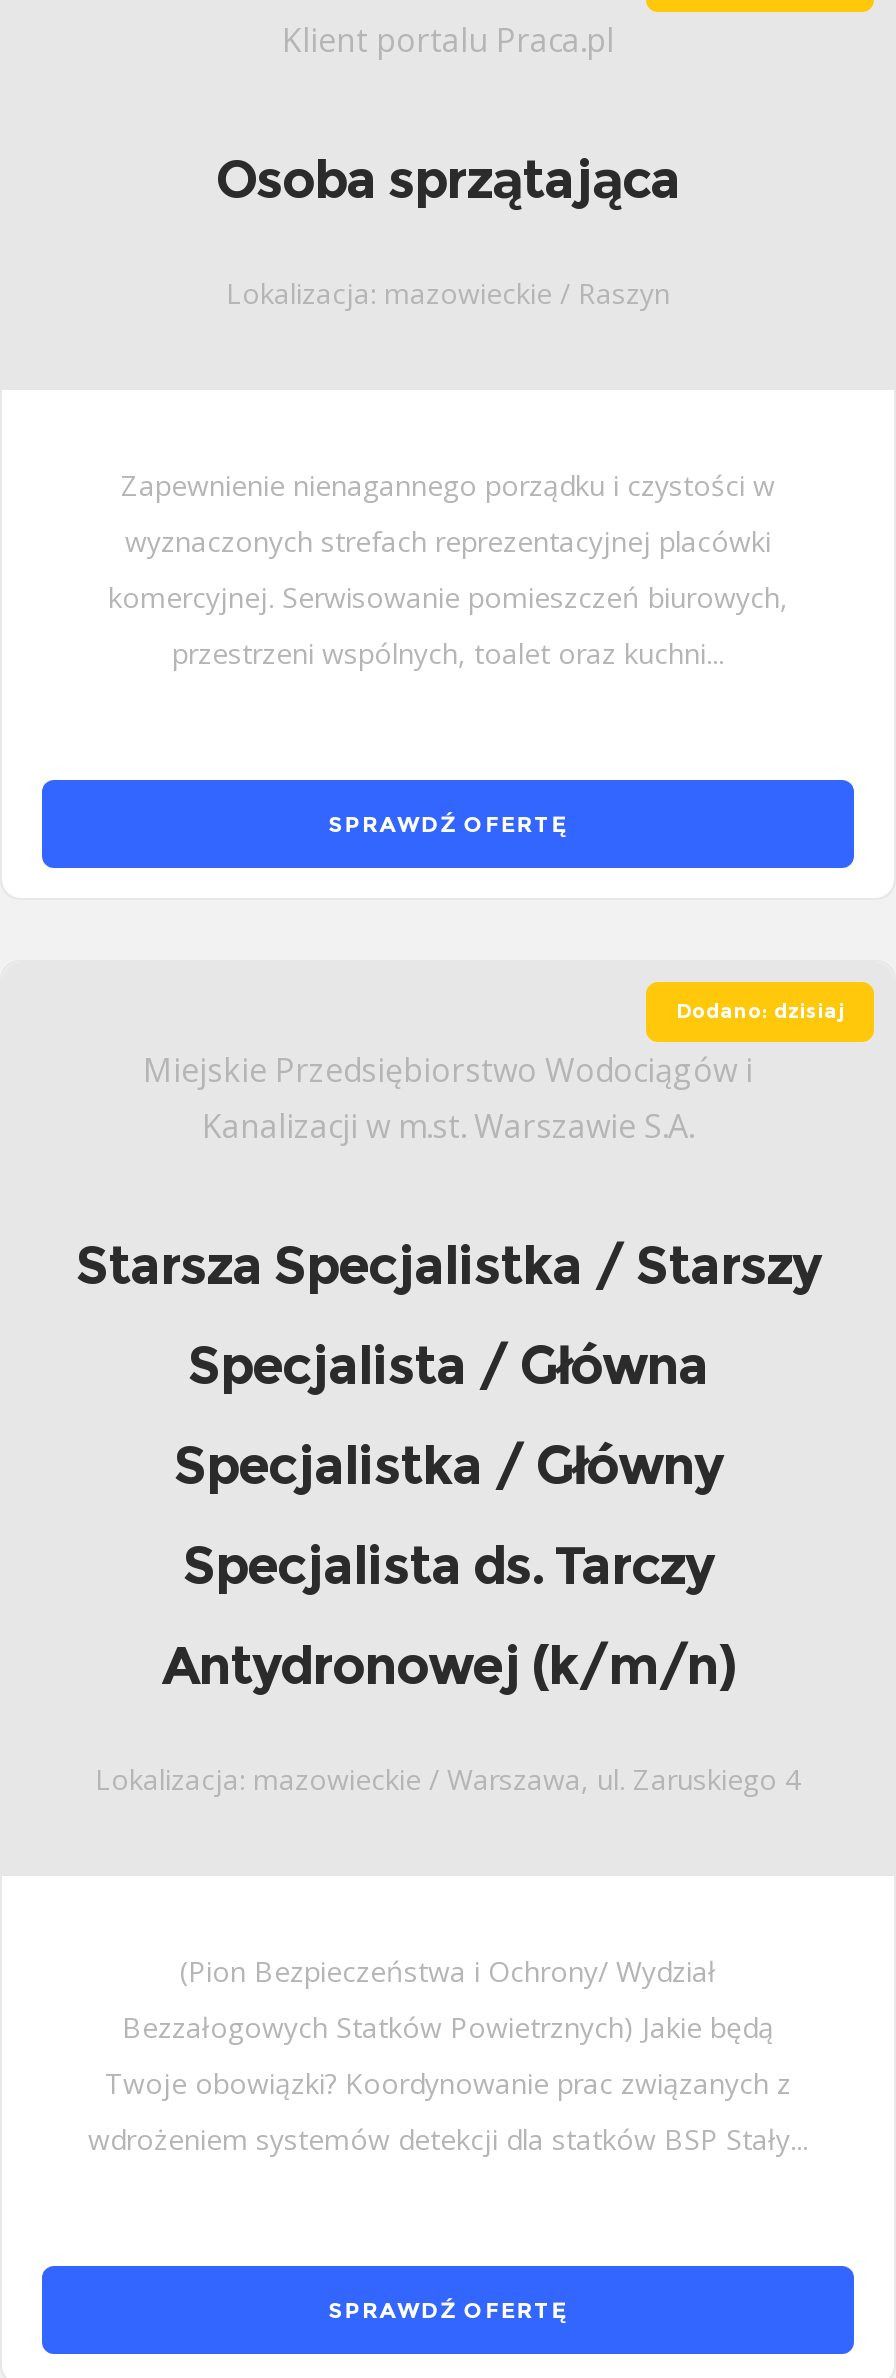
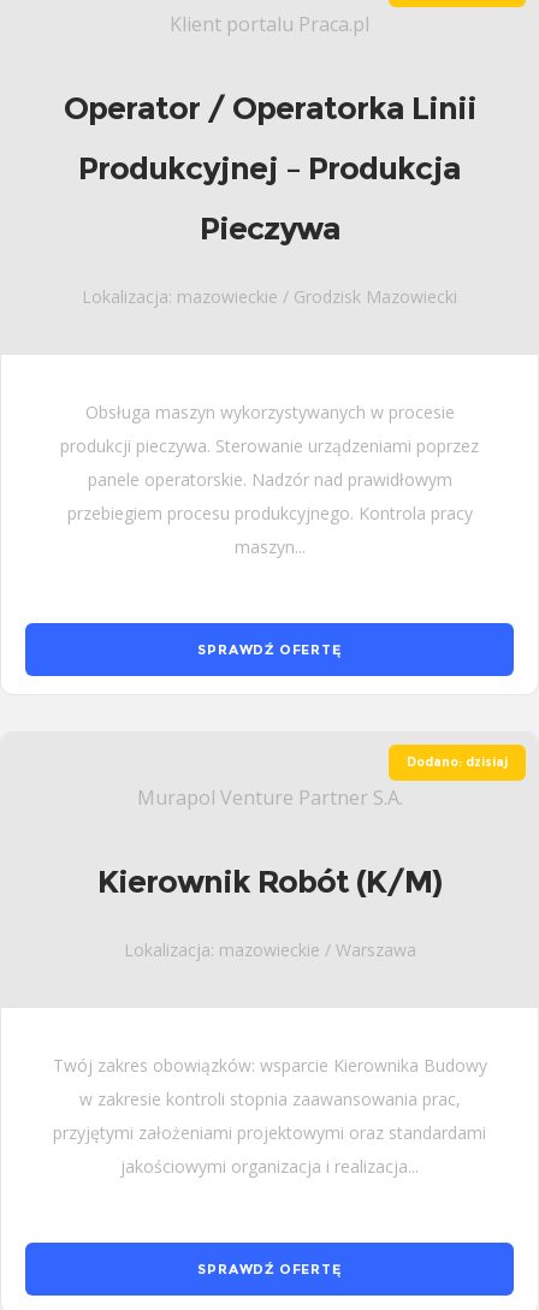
[216,149,680,313] Osoba sprzątająca | Lokalizacja: mazowieckie / Raszyn -> [63,89,476,308] Operator / Operatorka Linii | Produkcyjnej – Produkcja | Pieczywa | Lokalizacja: mazowieckie / Grodzisk Mazowiecki
[108,467,788,673] Zapewnienie nienagannego porządku i czystości w | wyznaczonych strefach reprezentacyjnej placówki | komercyjnej. Serwisowanie pomieszczeń biurowych, | przestrzeni wspólnych, toalet oraz kuchni... -> [60,401,479,559] Obsługa maszyn wykorzystywanych w procesie | produkcji pieczywa. Sterowanie urządzeniami poprzez | panele operatorskie. Nadzór nad prawidłowym | przebiegiem procesu produkcyjnego. Kontrola pracy | maszyn...
moved [329,810,844,1024] -> [198,641,508,770]: SPRAWDŹ OFERTĘ | Dodano: dzisiaj
[76,1048,820,1798] Miejskie Przedsiębiorstwo Wodociągów i | Kanalizacji w m.st. Warszawie S.A. | Starsza Specjalistka / Starszy | Specjalista / Główna | Specjalistka / Główny | Specjalista ds. Tarczy | Antydronowej (k/m/n) | Lokalizacja: mazowieckie / Warszawa, ul. Zaruskiego 4 -> [97,785,442,961] Murapol Venture Partner S.A. | Kierownik Robót (K/M) | Lokalizacja: mazowieckie / Warszawa
[88,1952,808,2158] (Pion Bezpieczeństwa i Ochrony/ Wydział | Bezzałogowych Statków Powietrznych) Jakie będą | Twoje obowiązki? Koordynowanie prac związanych z | wdrożeniem systemów detekcji dla statków BSP Stały... -> [52,1054,487,1178] Twój zakres obowiązków: wsparcie Kierownika Budowy | w zakresie kontroli stopnia zaawansowania prac, | przyjętymi założeniami projektowymi oraz standardami | jakościowymi organizacja i realizacja...

